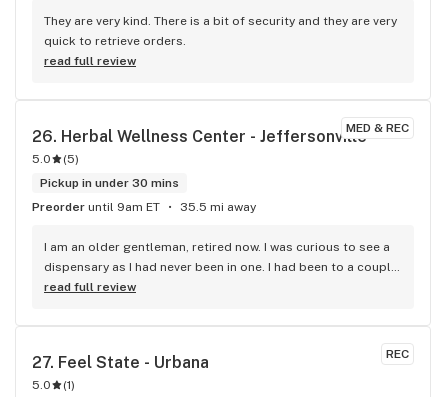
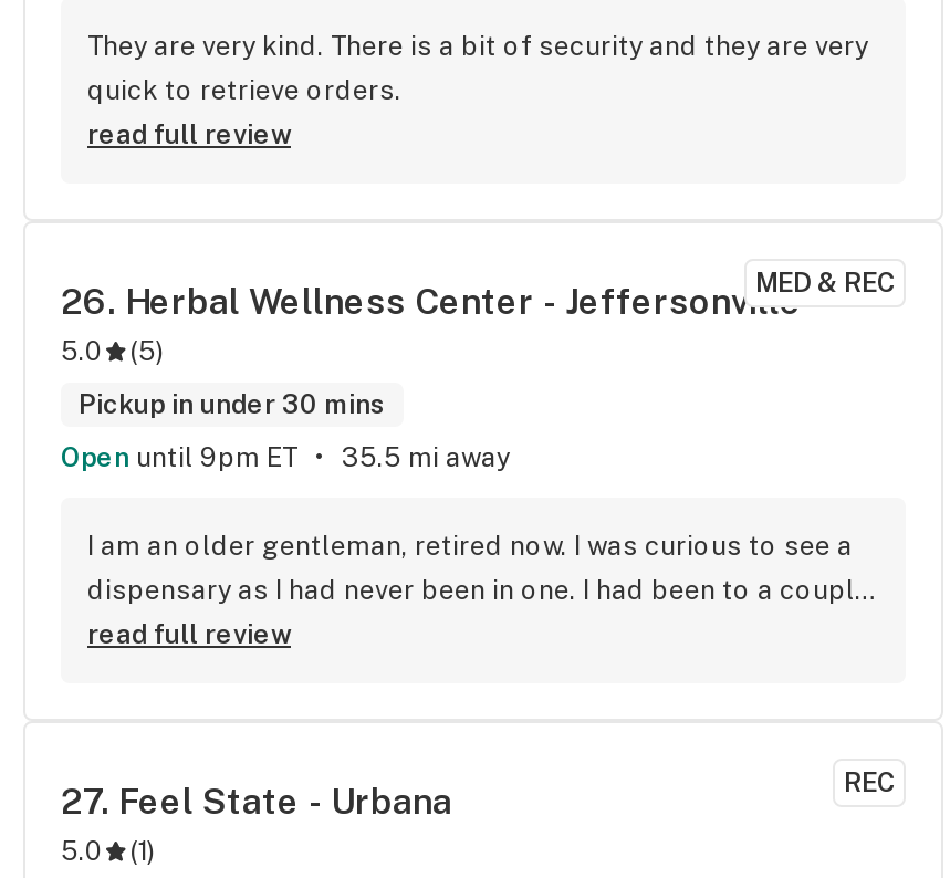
[40,200,160,214] Preorder until 9am ET -> [81,442,297,473] Open until 9pm ET

